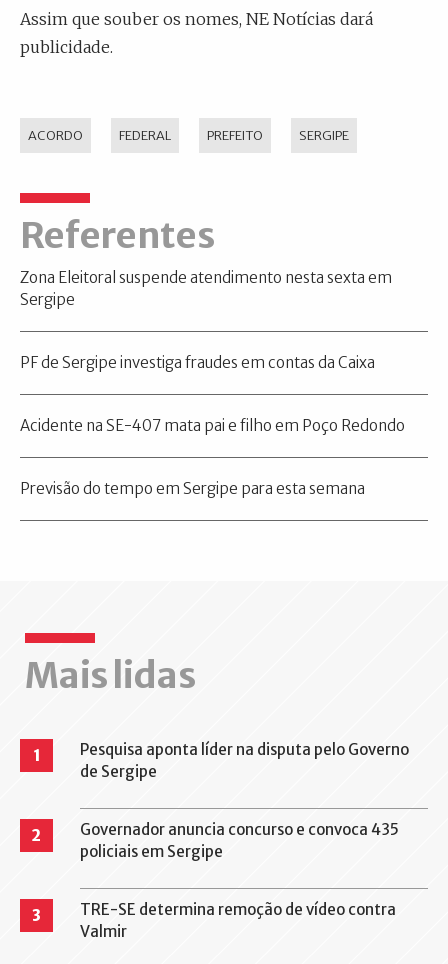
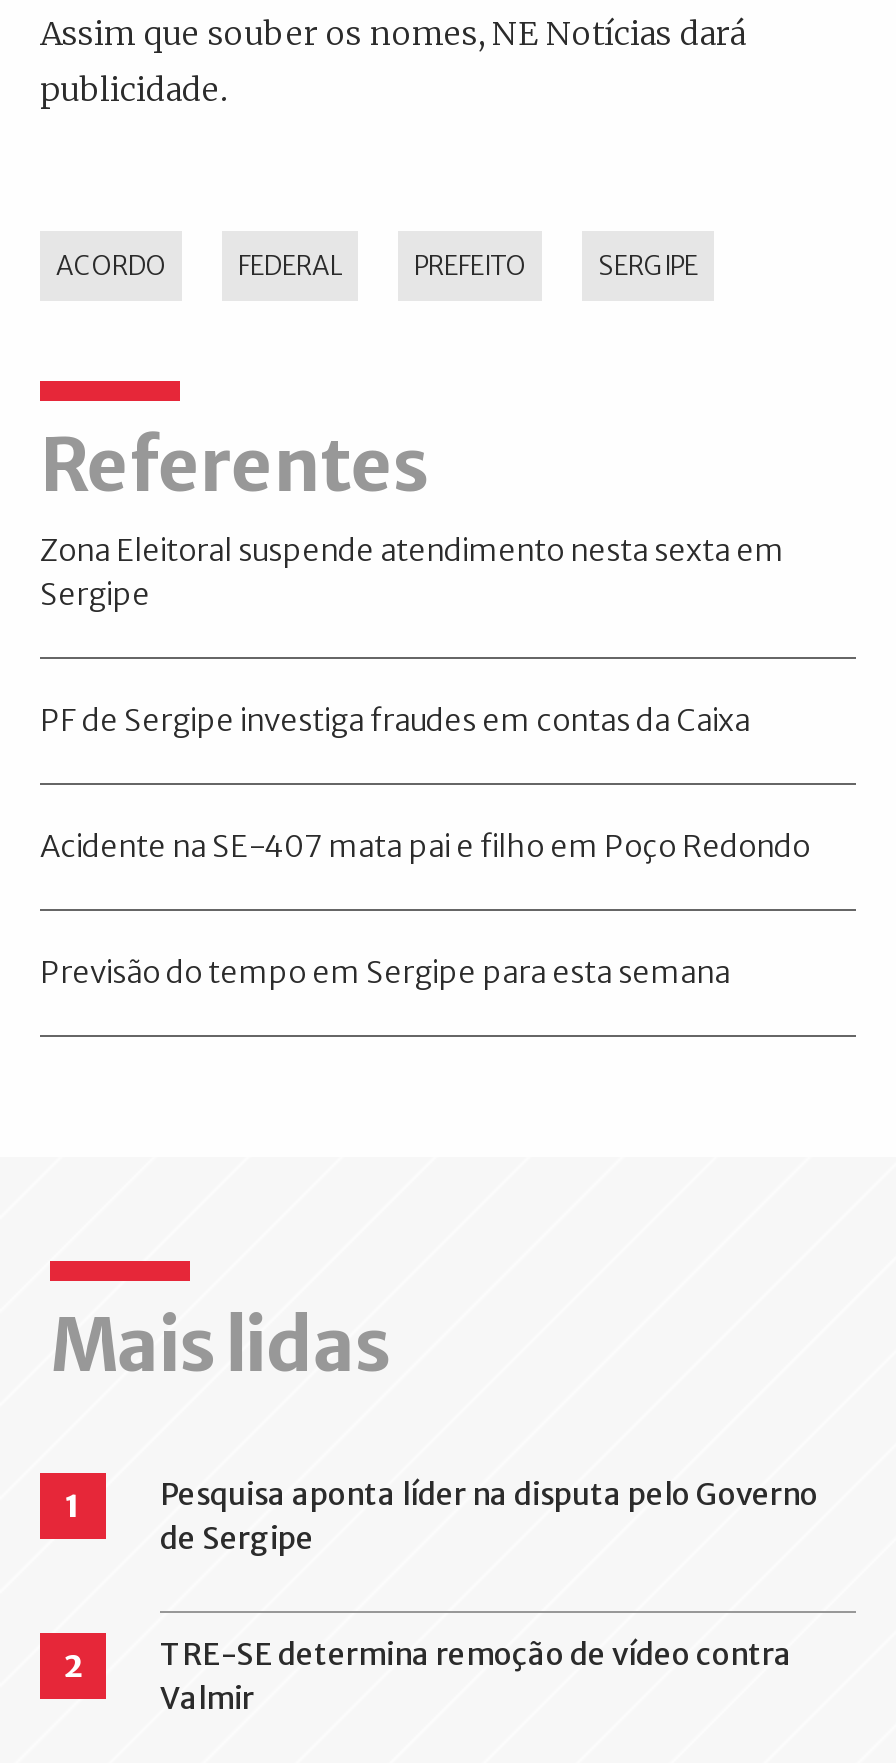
[32,820,399,925] Governador anuncia concurso e convoca 435 | policiais em Sergipe | 3 -> none

